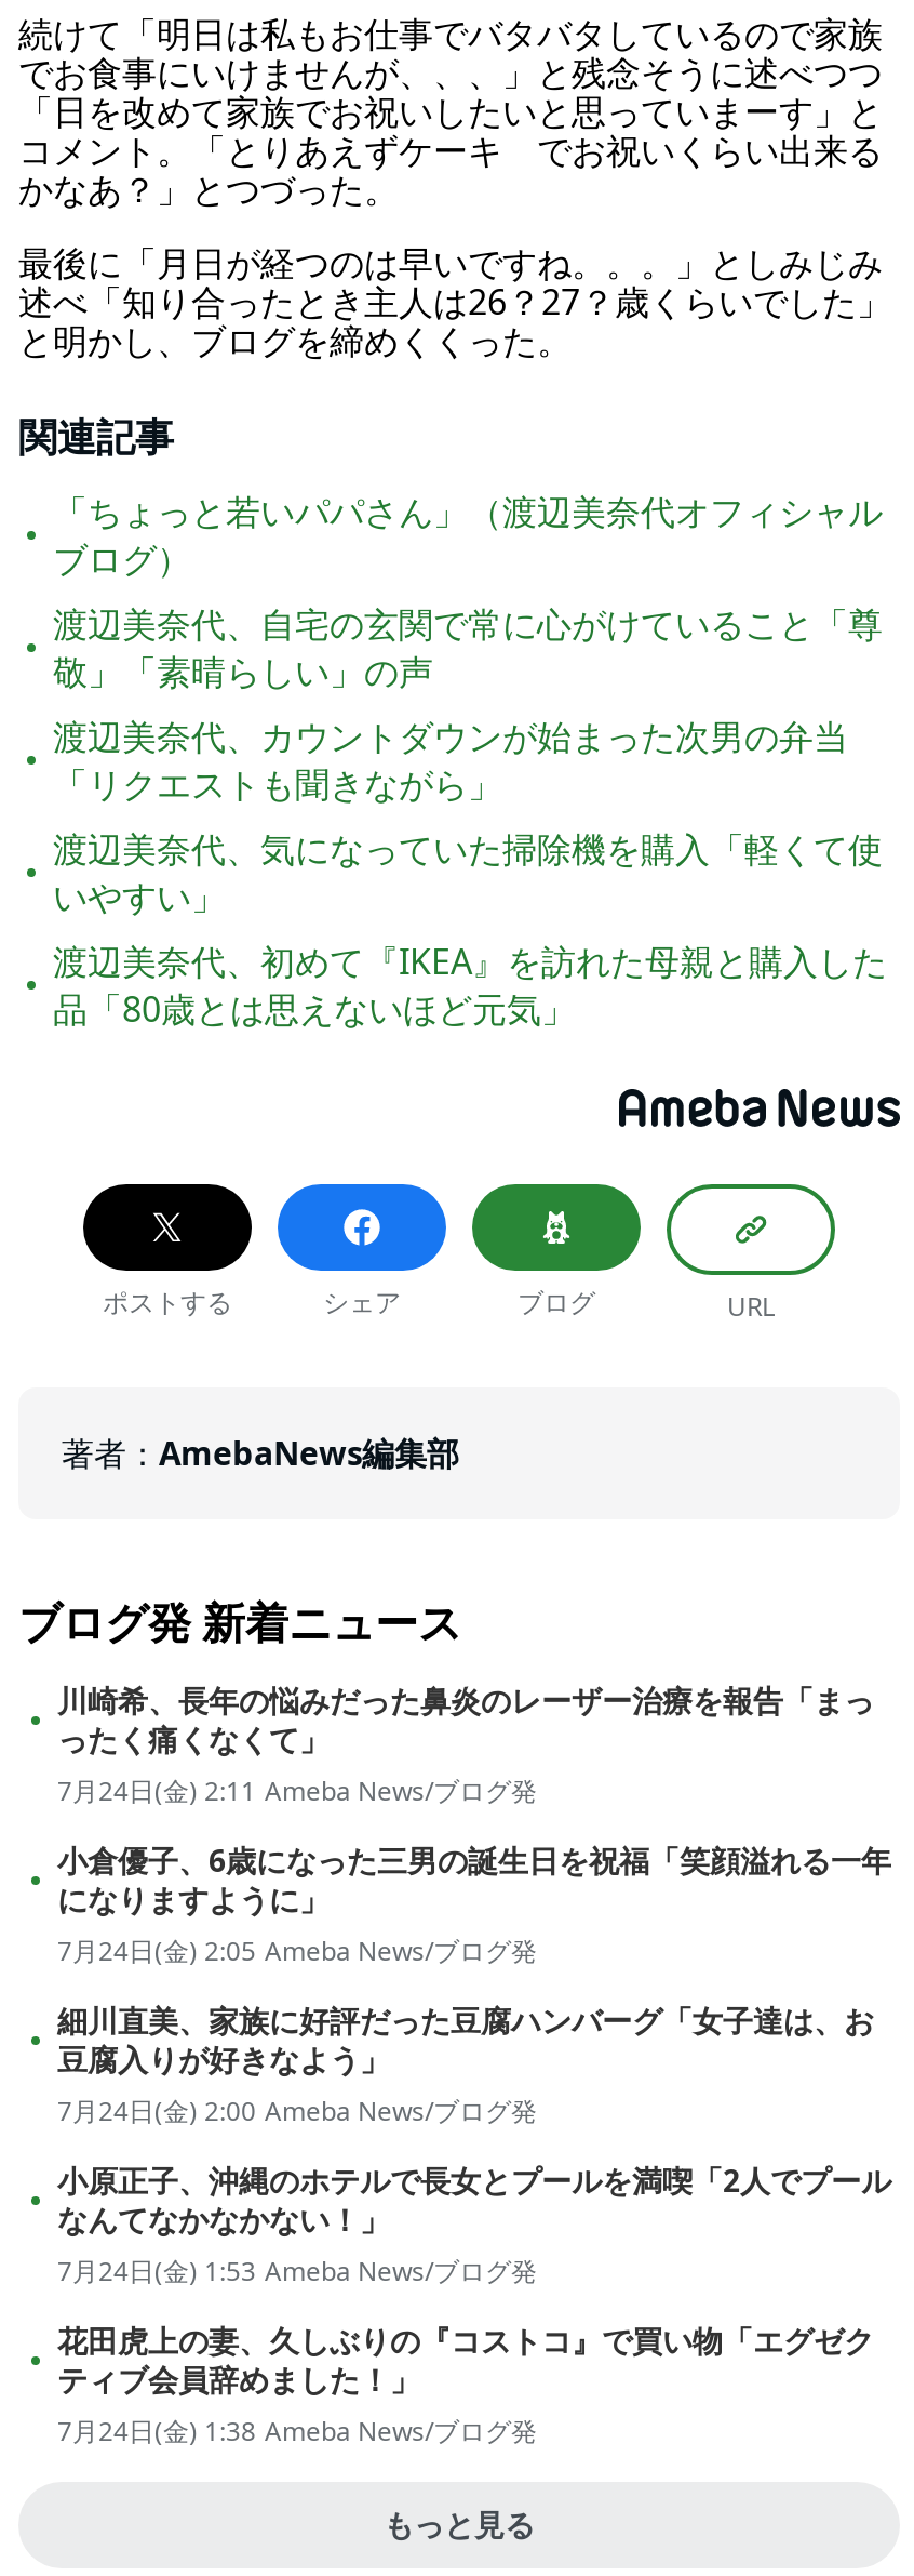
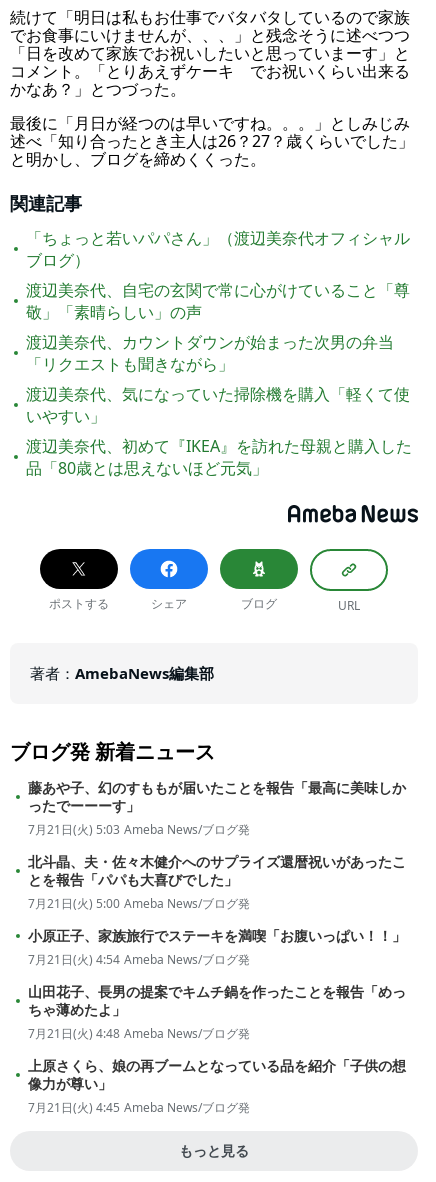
[57,1680,874,1809] 川崎希、長年の悩みだった鼻炎のレーザー治療を報告「まっ | ったく痛くなくて」 | 7月24日(金) 2:11 Ameba News/ブログ発 -> [28,778,406,838] 藤あや子、幻のすももが届いたことを報告「最高に美味しか | ったでーーーす」 | 7月21日(火) 5:03 Ameba News/ブログ発
[57,1840,891,1970] 小倉優子、6歳になった三男の誕生日を祝福「笑顔溢れる一年 | になりますように」 | 7月24日(金) 2:05 Ameba News/ブログ発 -> [28,852,406,912] 北斗晶、夫・佐々木健介へのサプライズ還暦祝いがあったこ | とを報告「パパも大喜びでした」 | 7月21日(火) 5:00 Ameba News/ブログ発
[57,2000,874,2130] 細川直美、家族に好評だった豆腐ハンバーグ「女子達は、お | 豆腐入りが好きなよう」 | 7月24日(金) 2:00 Ameba News/ブログ発 -> [28,926,406,968] 小原正子、家族旅行でステーキを満喫「お腹いっぱい！！」 | 7月21日(火) 4:54 Ameba News/ブログ発
[57,2160,891,2290] 小原正子、沖縄のホテルで長女とプールを満喫「2人でプール | なんてなかなかない！」 | 7月24日(金) 1:53 Ameba News/ブログ発 -> [28,982,406,1042] 山田花子、長男の提案でキムチ鍋を作ったことを報告「めっ | ちゃ薄めたよ」 | 7月21日(火) 4:48 Ameba News/ブログ発
[57,2320,874,2450] 花田虎上の妻、久しぶりの『コストコ』で買い物「エグゼク | ティブ会員辞めました！」 | 7月24日(金) 1:38 Ameba News/ブログ発 -> [28,1056,406,1116] 上原さくら、娘の再ブームとなっている品を紹介「子供の想 | 像力が尊い」 | 7月21日(火) 4:45 Ameba News/ブログ発

